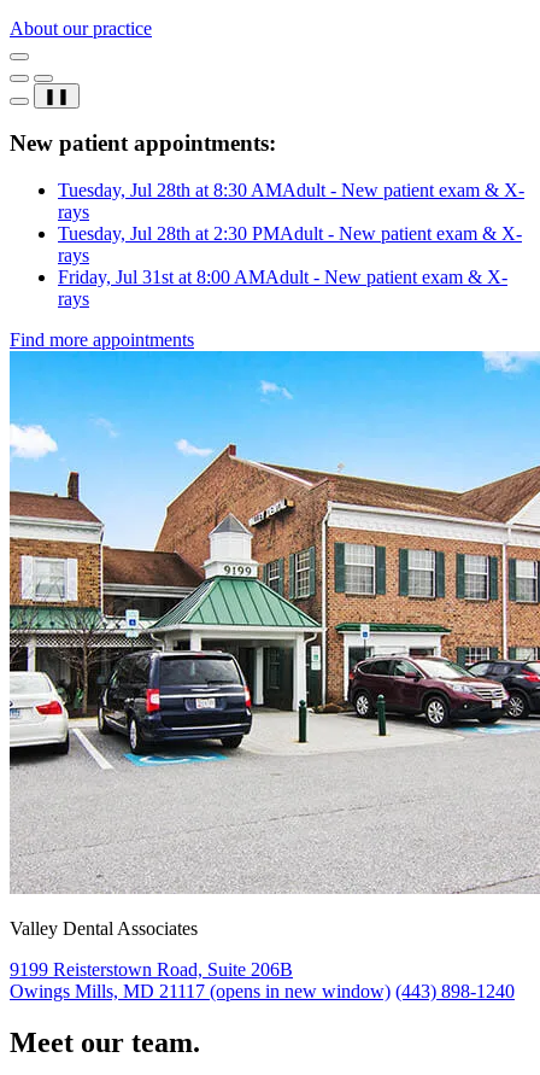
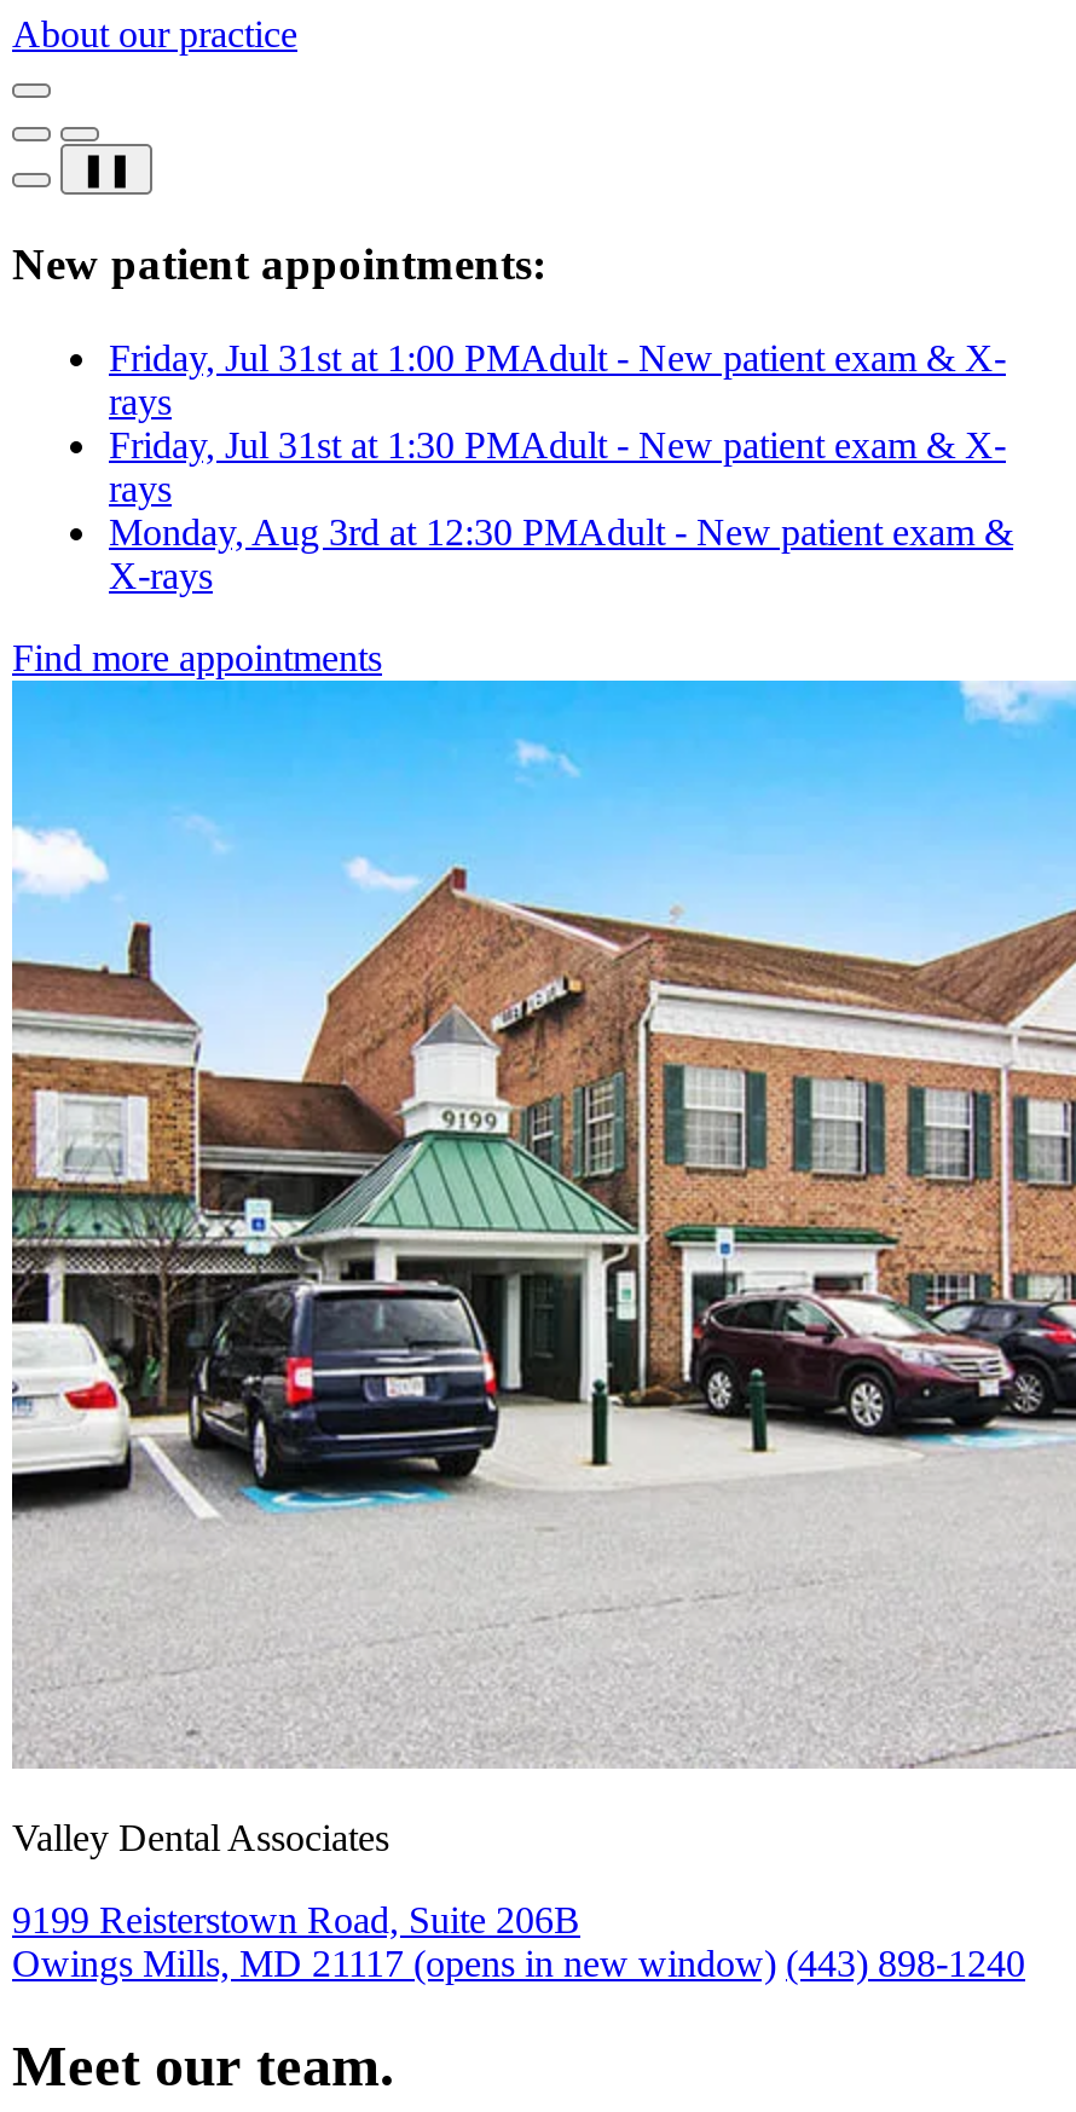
[58,180,524,200] Tuesday, Jul 28th at 8:30 AMAdult - New patient exam & X- -> [109,338,1006,379] Friday, Jul 31st at 1:00 PMAdult - New patient exam & X-
[58,223,522,244] Tuesday, Jul 28th at 2:30 PMAdult - New patient exam & X- -> [109,425,1006,466] Friday, Jul 31st at 1:30 PMAdult - New patient exam & X-
[58,267,507,309] Friday, Jul 31st at 8:00 AMAdult - New patient exam & X- | rays -> [109,512,1013,596] Monday, Aug 3rd at 12:30 PMAdult - New patient exam & | X-rays

